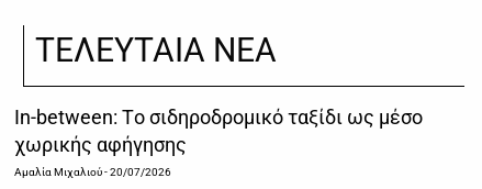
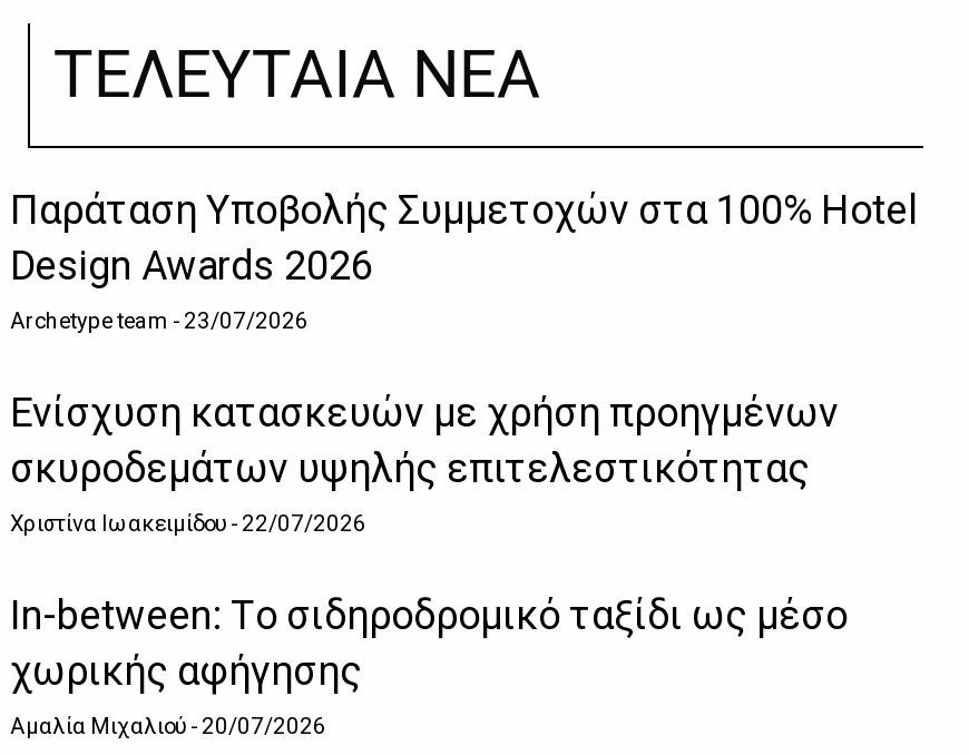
none -> [10,187,917,537] Παράταση Υποβολής Συμμετοχών στα 100% Hotel | Design Awards 2026 | Archetype team - 23/07/2026 | Ενίσχυση κατασκευών με χρήση προηγμένων | σκυροδεμάτων υψηλής επιτελεστικότητας | Χριστίνα Ιωακειμίδου - 22/07/2026

